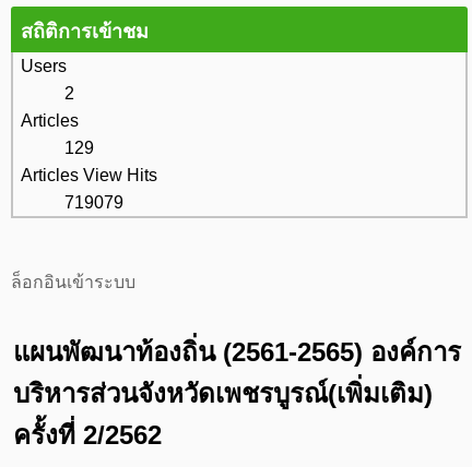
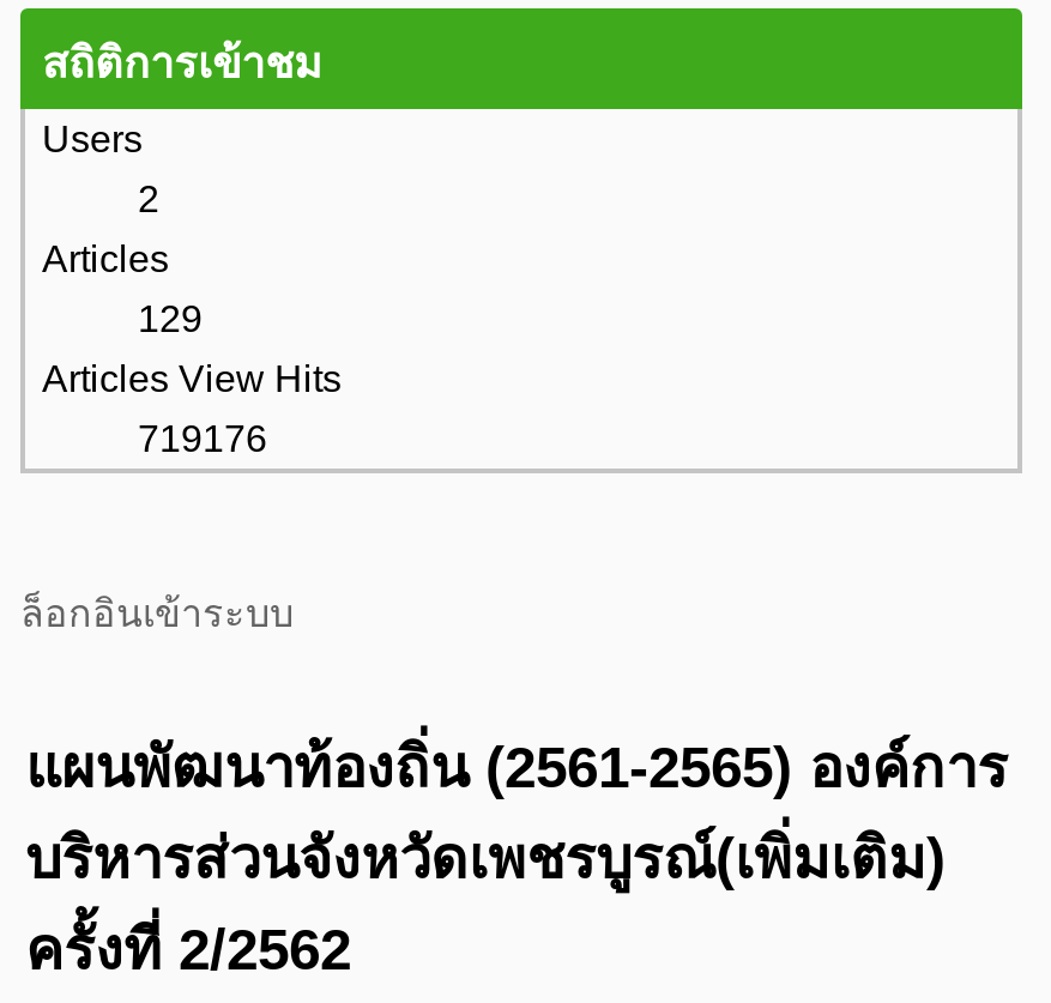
[64,193,123,212] 719079 -> [138,418,267,459] 719176

